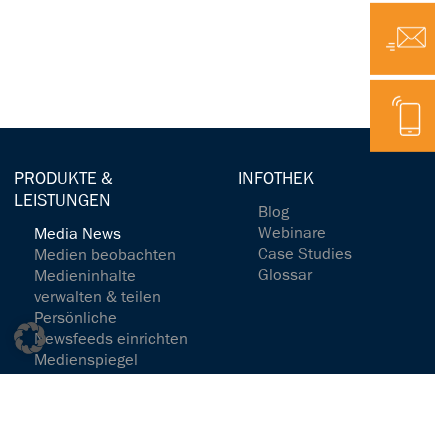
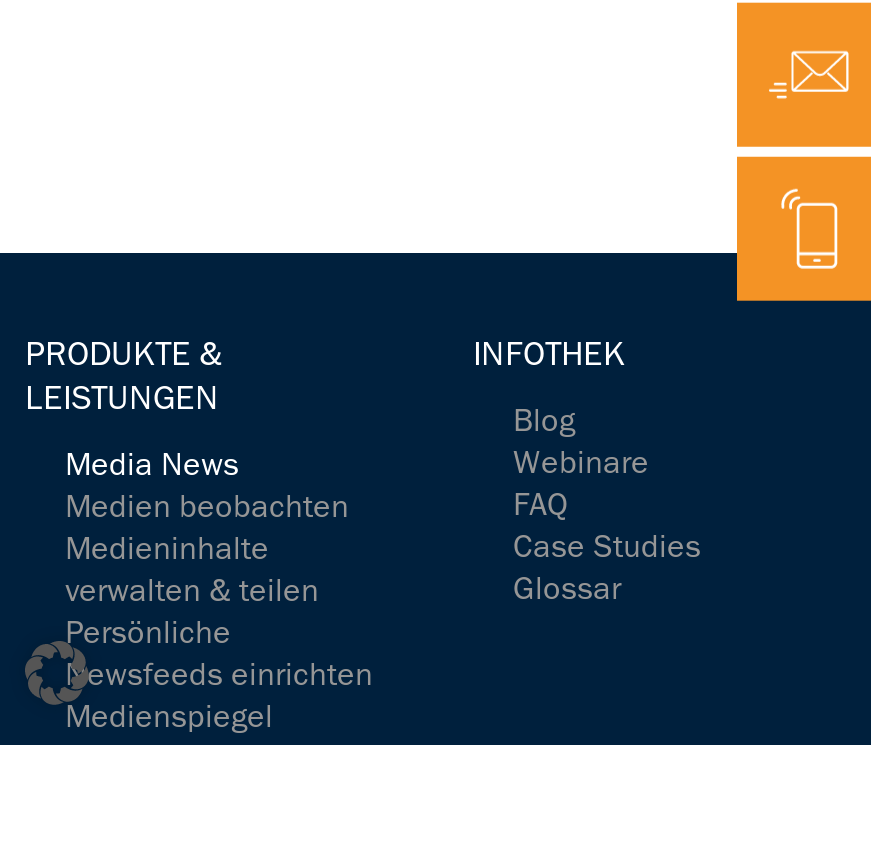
none -> [513,483,567,527] FAQ
moved [258,243,352,286] -> [513,525,701,611]: Case Studies | Glossar

